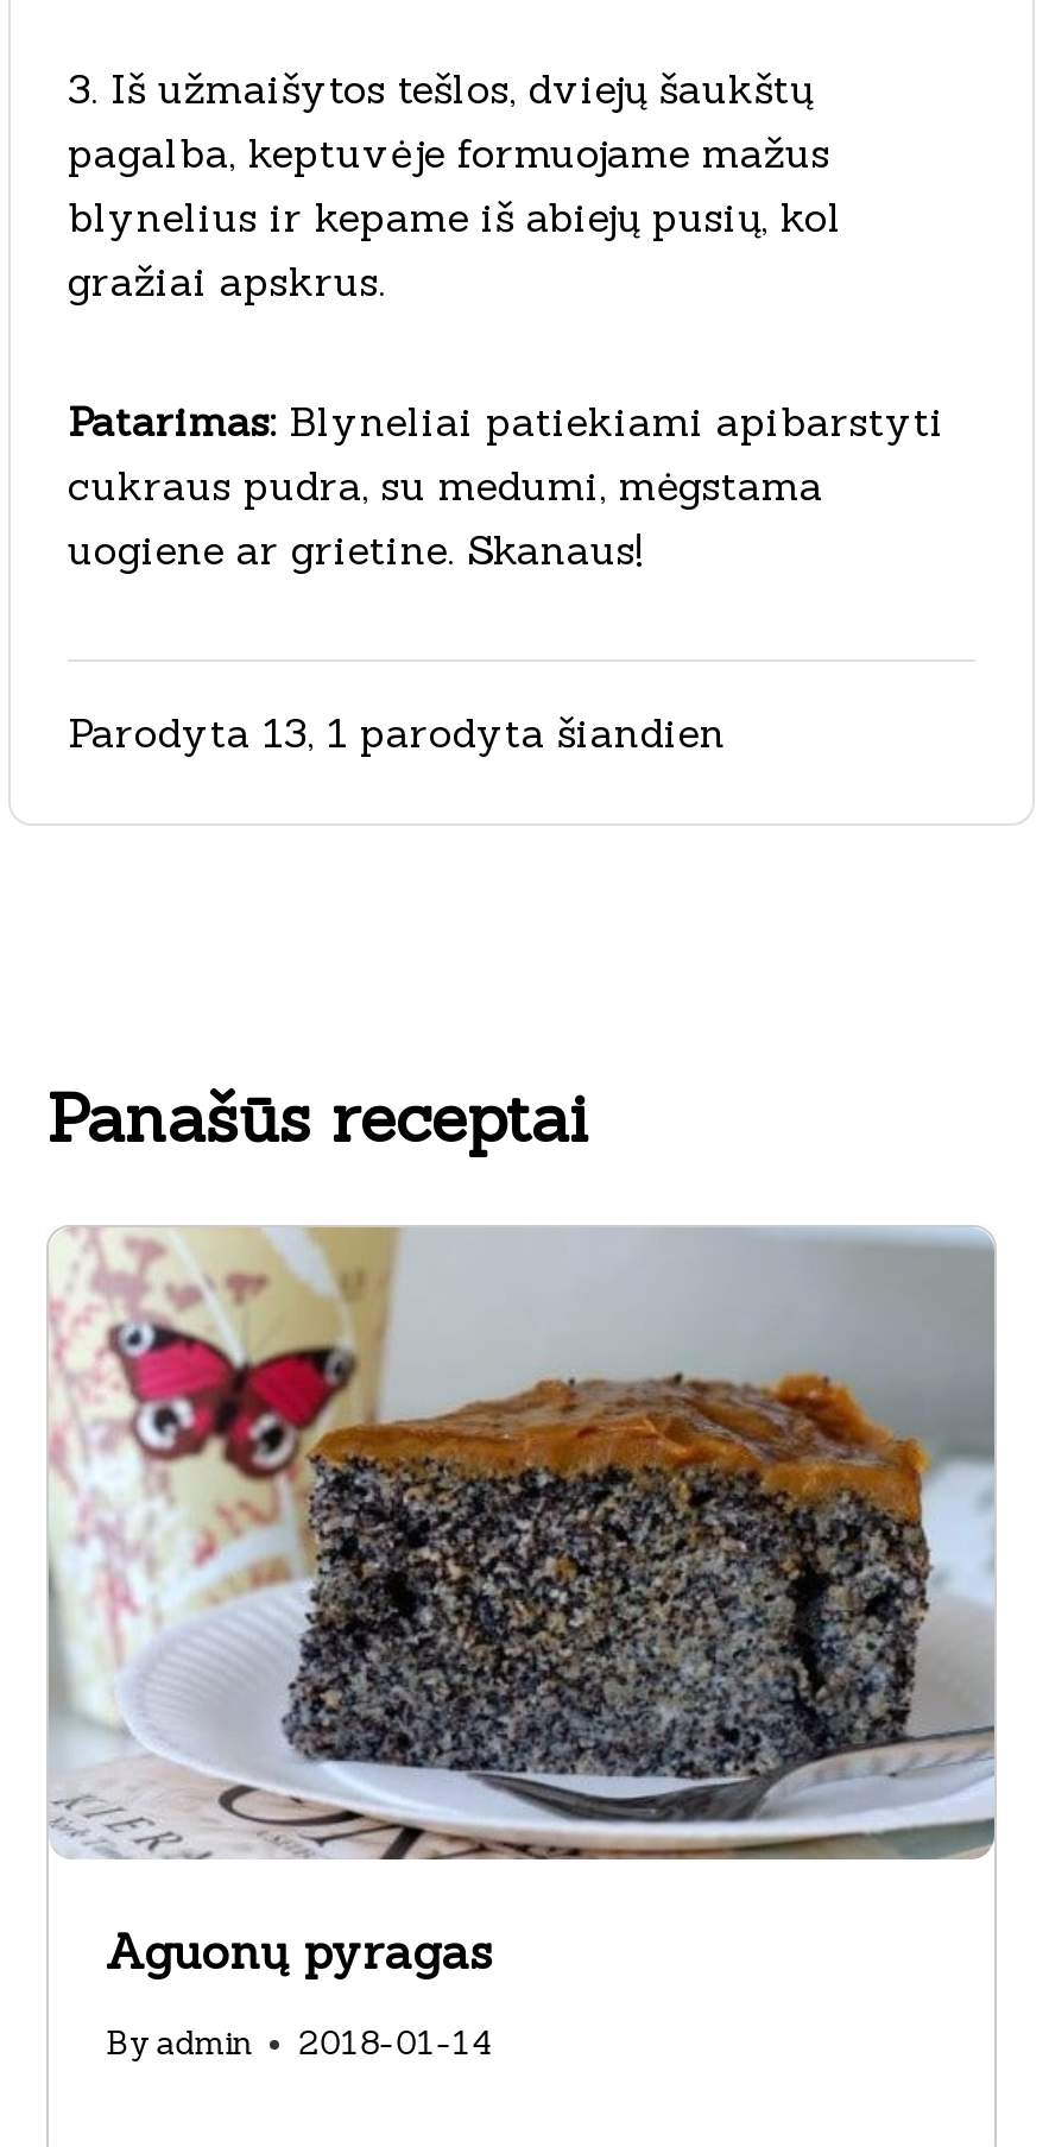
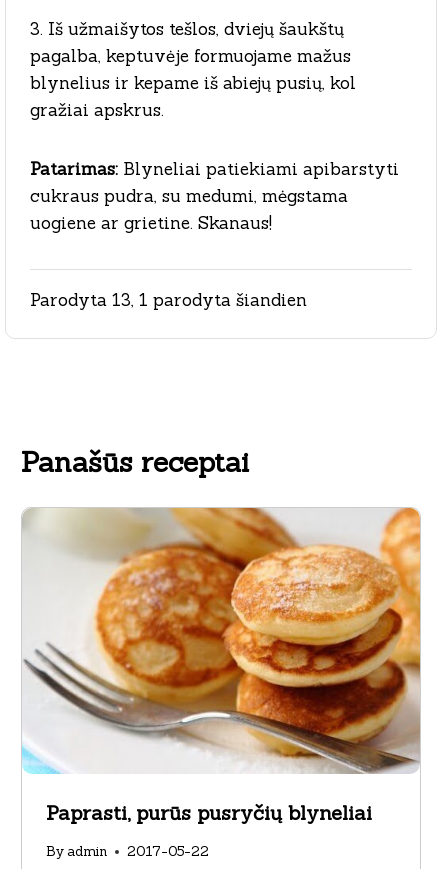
[49,1227,997,1980] [image] | Aguonų pyragas -> [22,507,421,825] [image] | Paprasti, purūs pusryčių blyneliai
[106,2022,493,2064] By admin 2018-01-14 -> [46,842,209,860] By admin 2017-05-22

